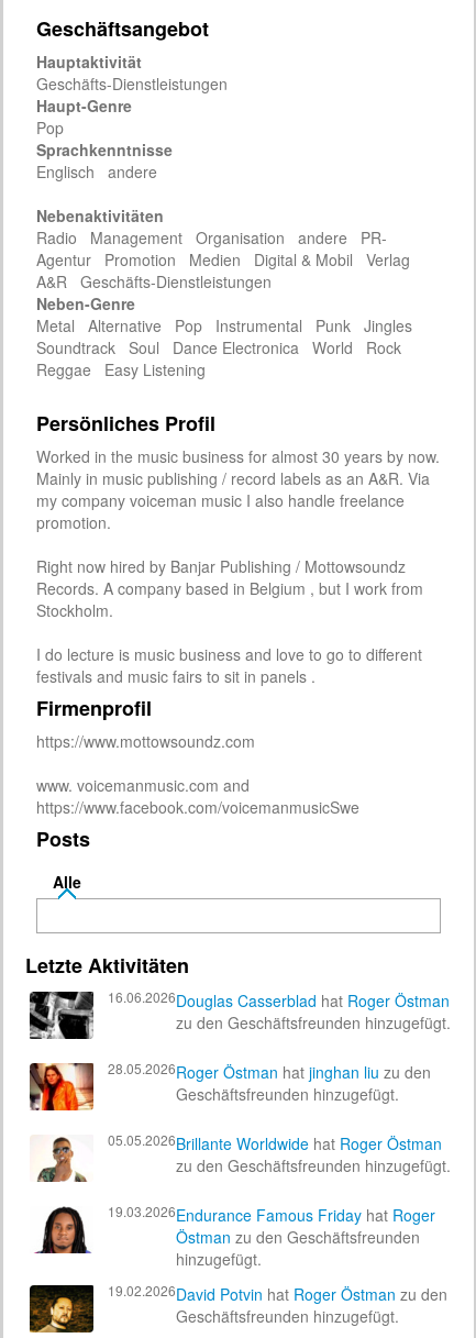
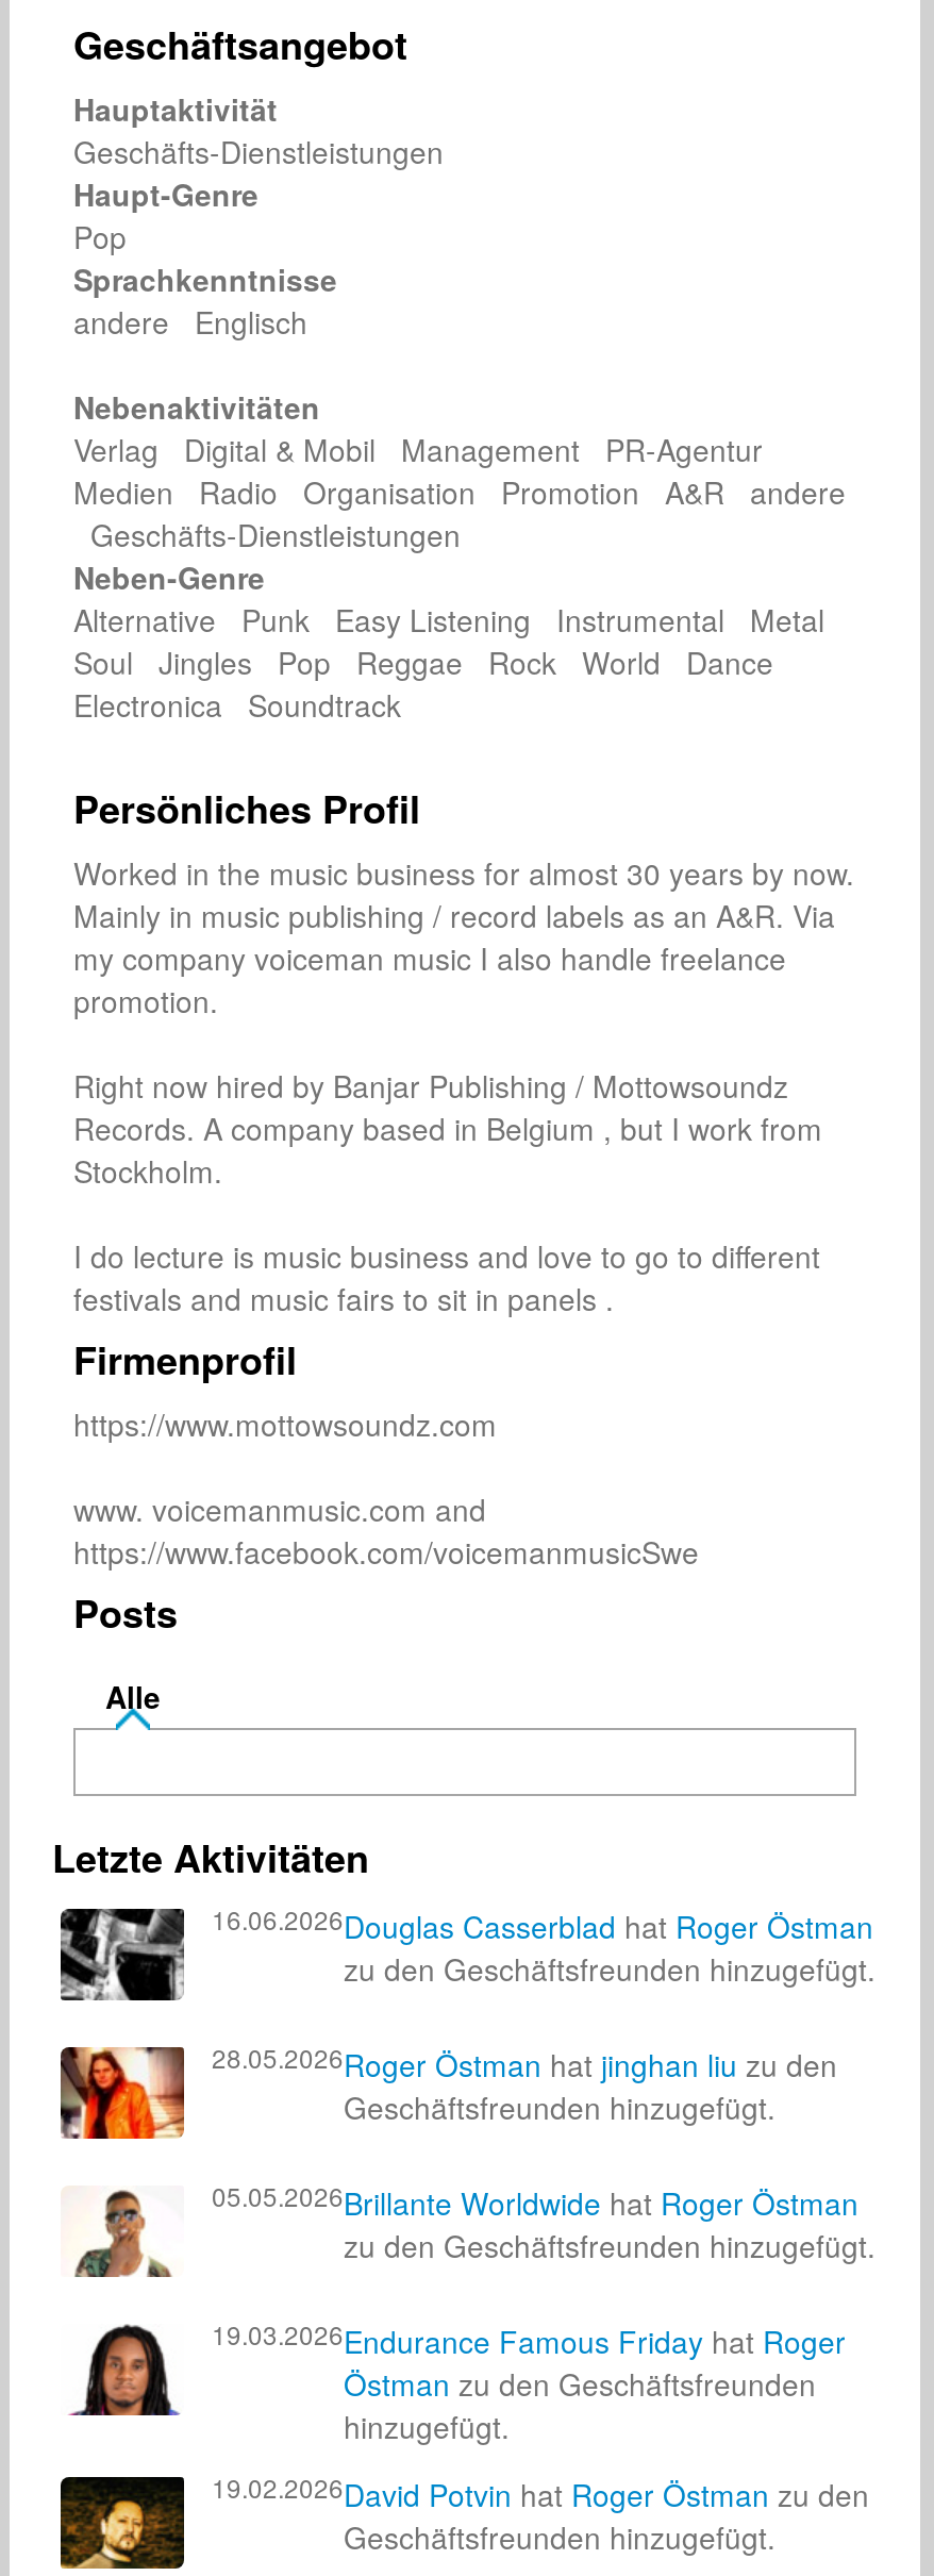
[36,161,166,183] Englisch andere -> [73,301,324,343] andere Englisch
[36,227,419,293] Radio Management Organisation andere PR- | Agentur Promotion Medien Digital & Mobil Verlag | A&R Geschäfts-Dienstleistungen -> [73,428,846,556] Verlag Digital & Mobil Management PR-Agentur | Medien Radio Organisation Promotion A&R andere | Geschäfts-Dienstleistungen
[36,315,421,381] Metal Alternative Pop Instrumental Punk Jingles | Soundtrack Soul Dance Electronica World Rock | Reggae Easy Listening -> [73,599,841,726] Alternative Punk Easy Listening Instrumental Metal | Soul Jingles Pop Reggae Rock World Dance | Electronica Soundtrack

